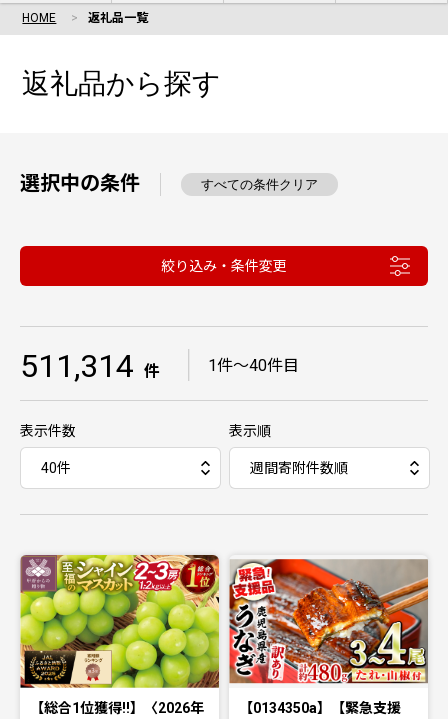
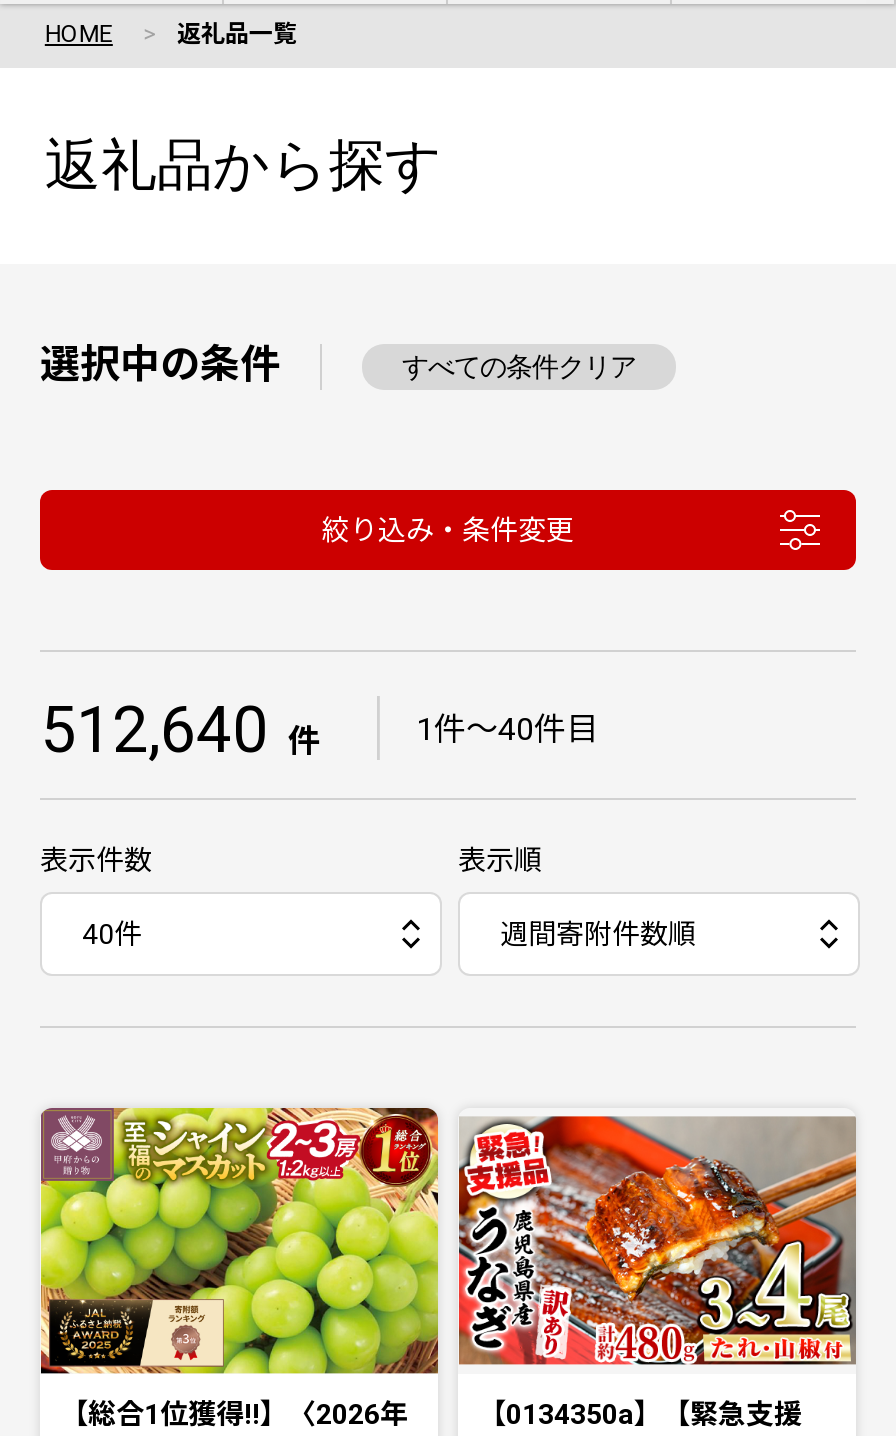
[20,347,299,385] 511,314 件 ｜ 1件〜40件目 -> [40,692,598,768] 512,640 件 ｜ 1件〜40件目

